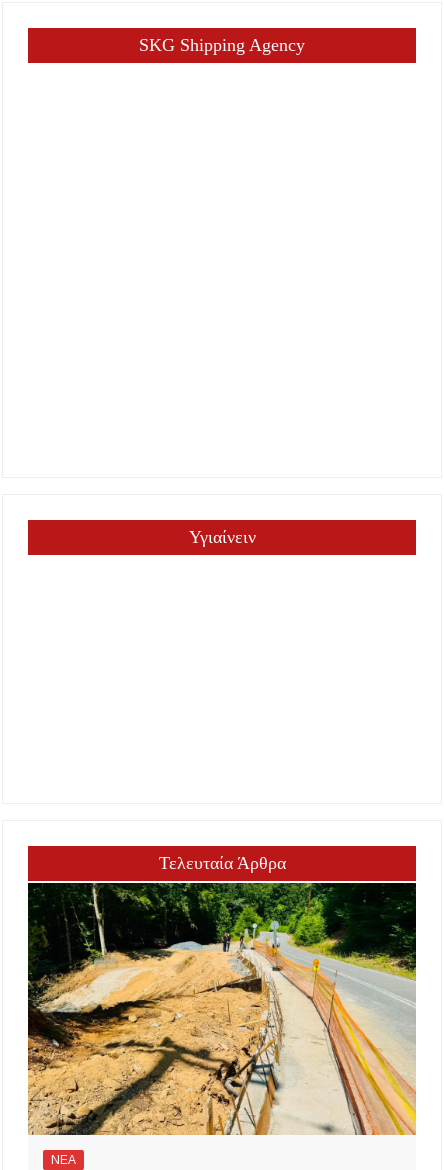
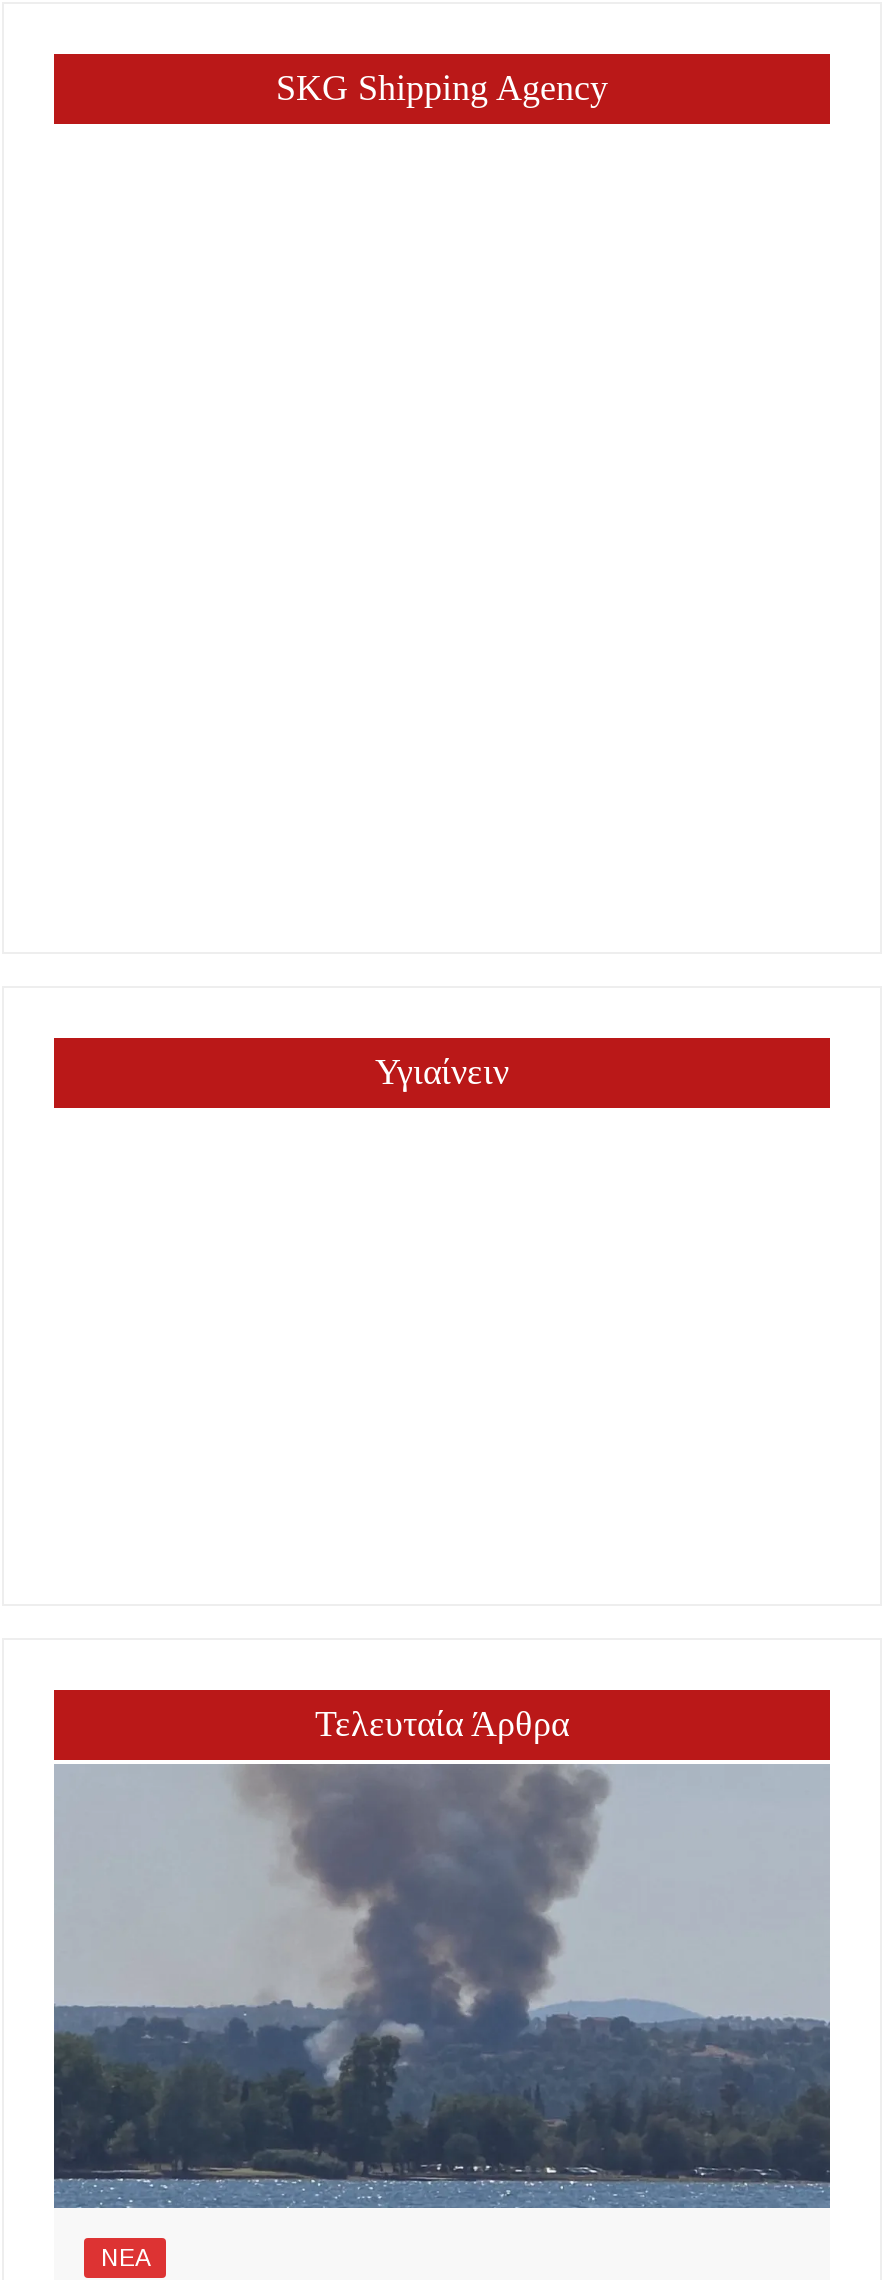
[27,882,417,1136] [image] -> [52,1762,832,2210] [image]

